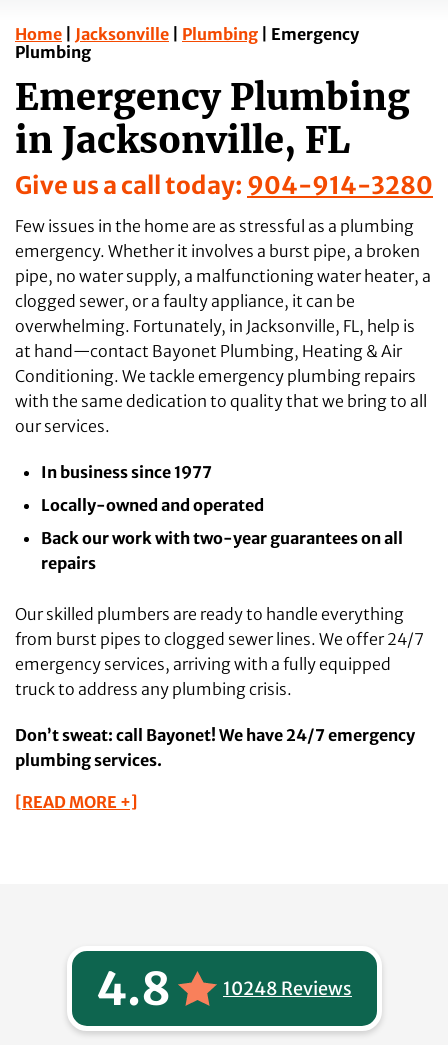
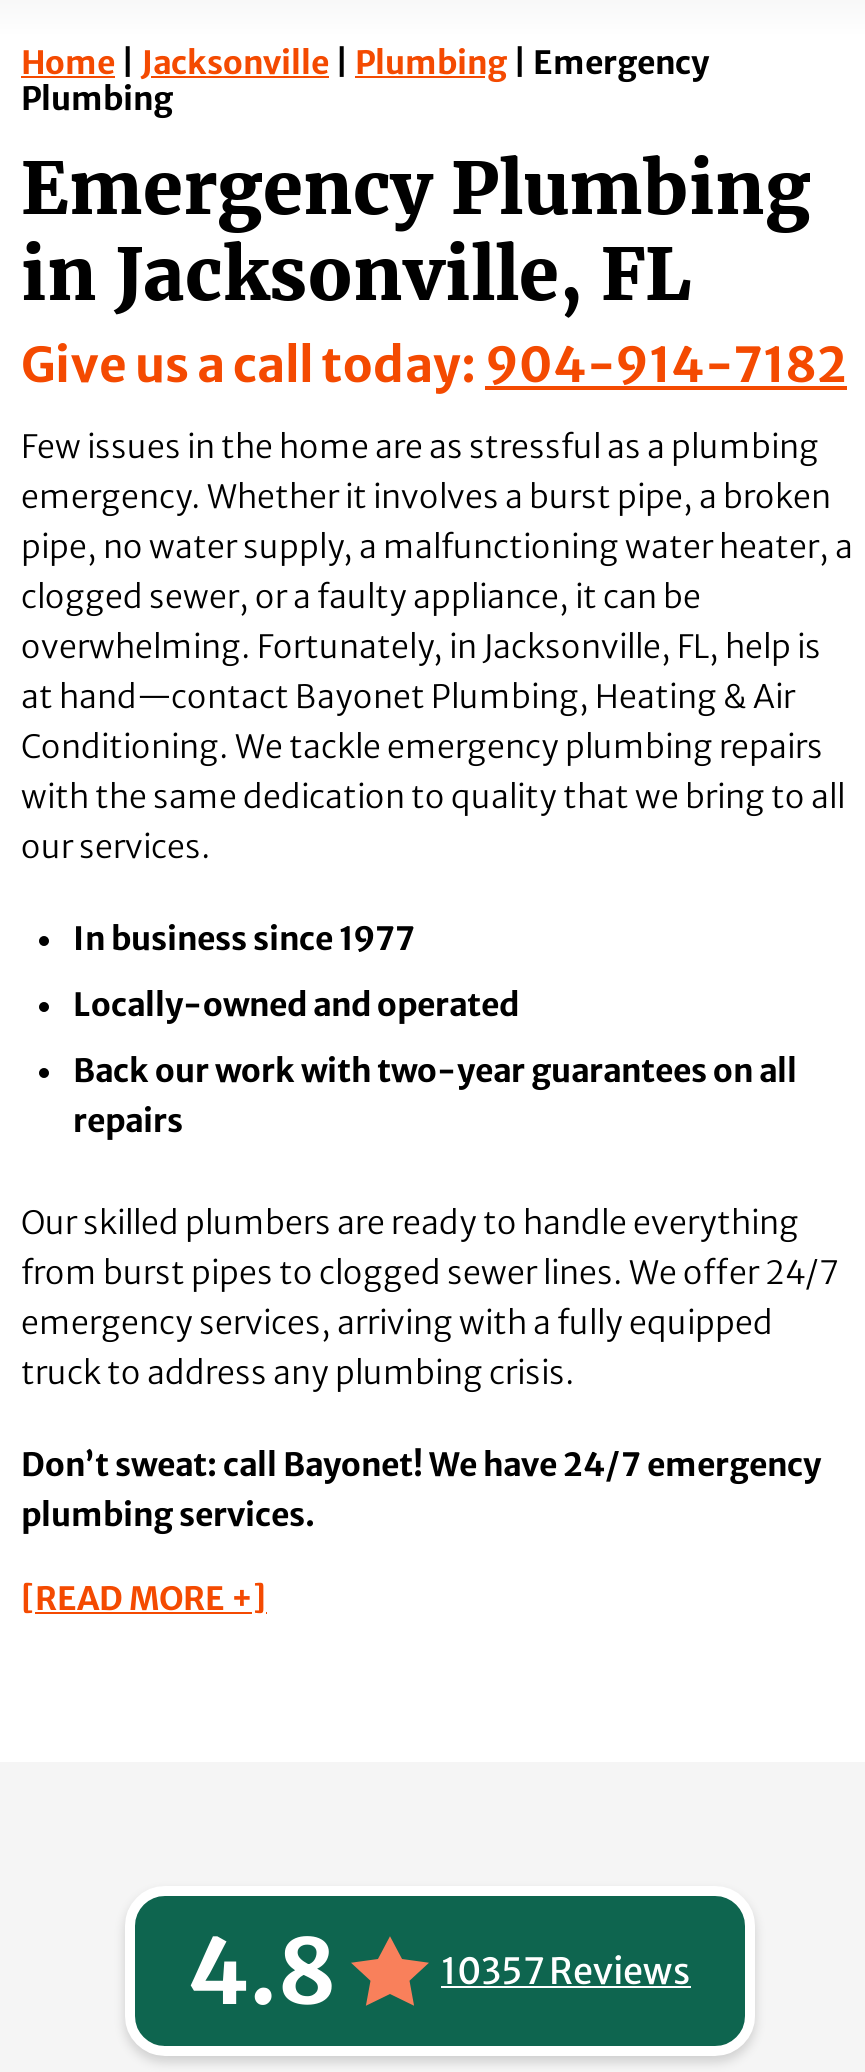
[15,170,433,201] Give us a call today: 904-914-3280 -> [21,334,847,396] Give us a call today: 904-914-7182
[223,977,352,1000] 10248 Reviews -> [441,1948,691,1994] 10357 Reviews

